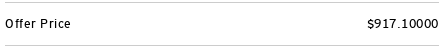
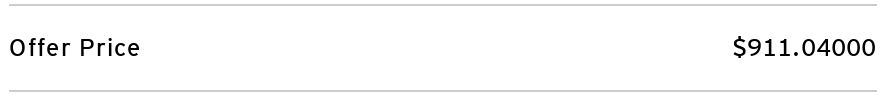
[367,17,439,31] $917.10000 -> [732,34,876,62] $911.04000

